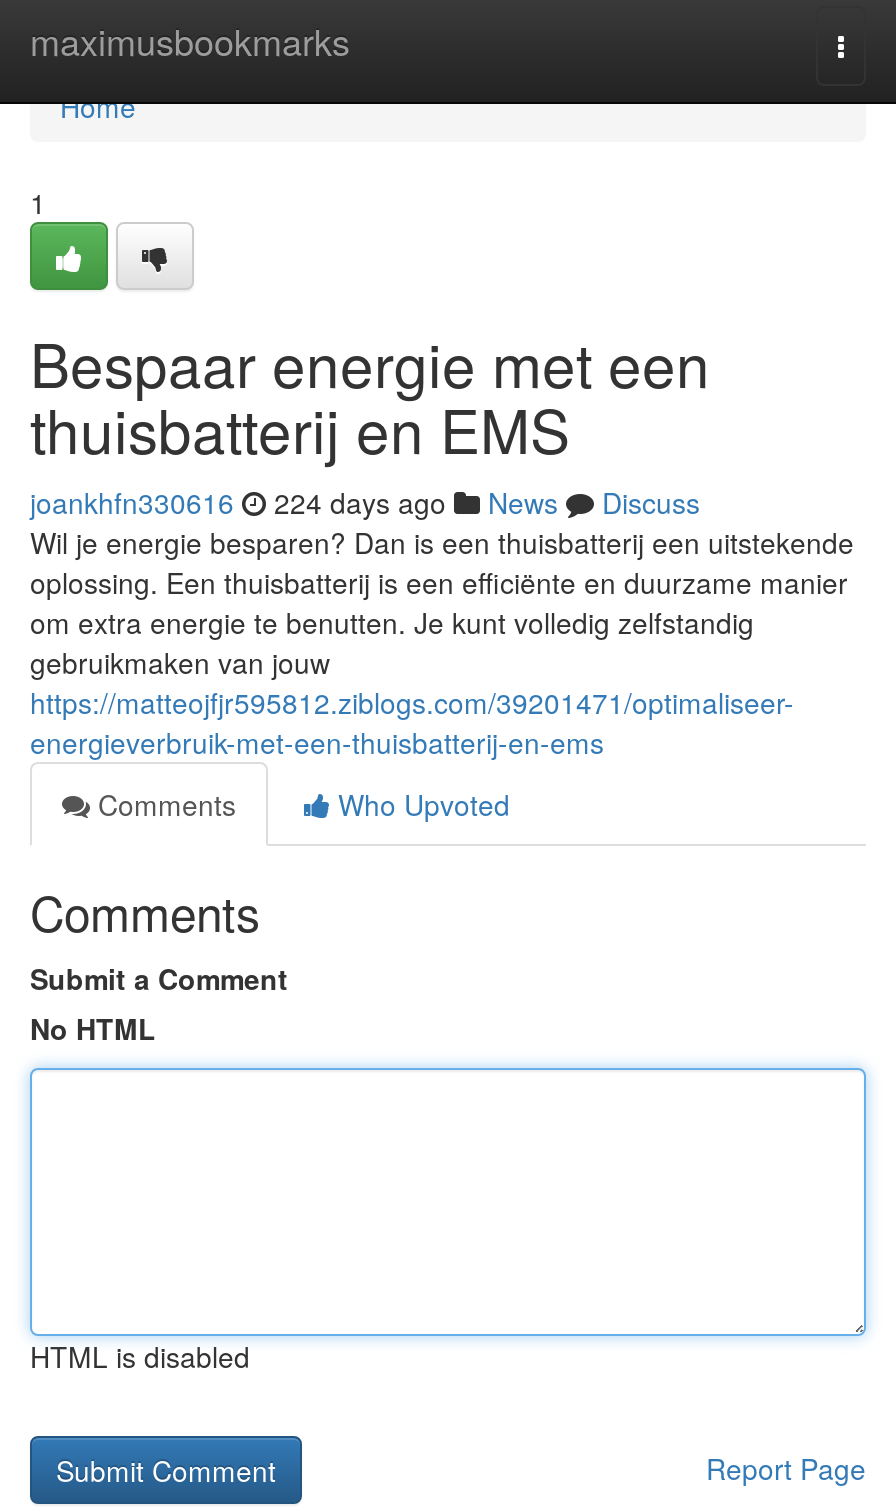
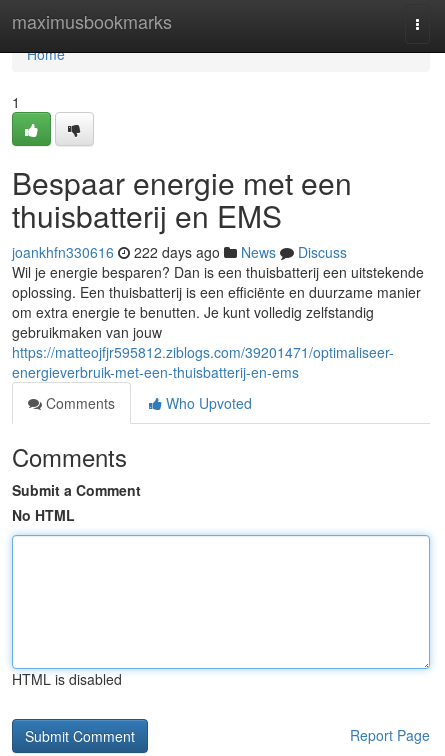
[30,482,700,522] joankhfn330616 224 days ago News Discuss -> [12,242,347,262] joankhfn330616 222 days ago News Discuss

